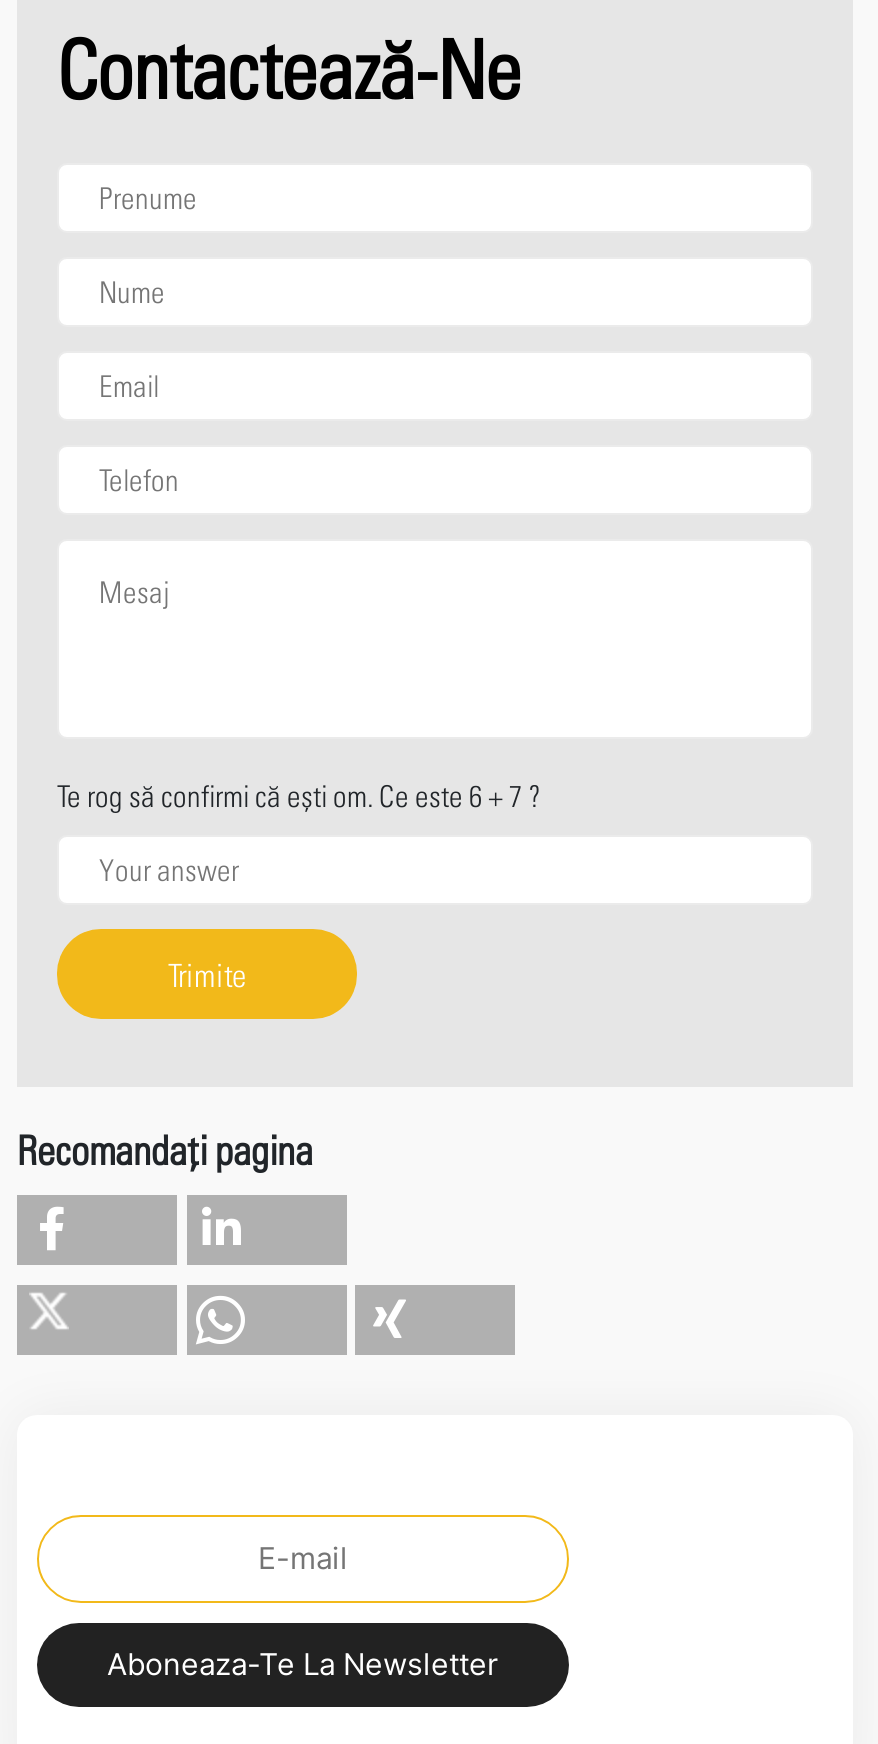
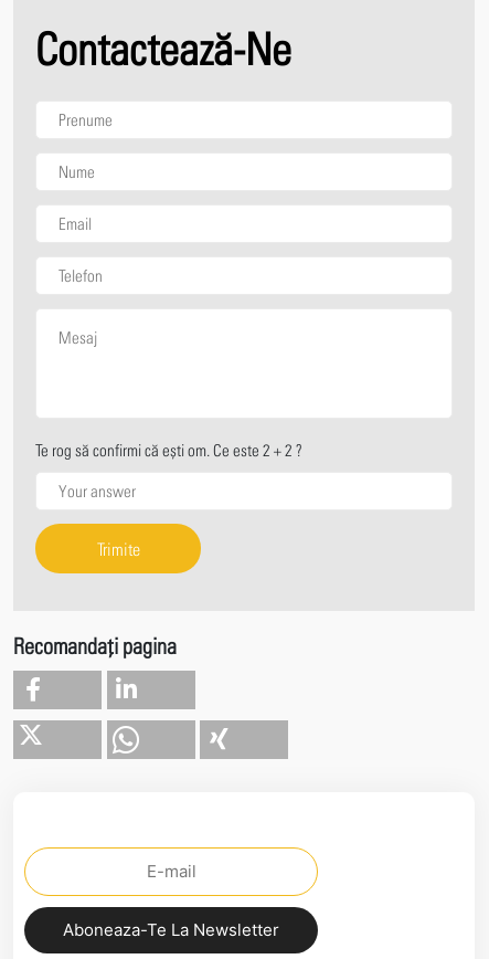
[57,778,541,812] Te rog să confirmi că ești om. Ce este 6 + 7 ? -> [35,440,302,459] Te rog să confirmi că ești om. Ce este 2 + 2 ?

